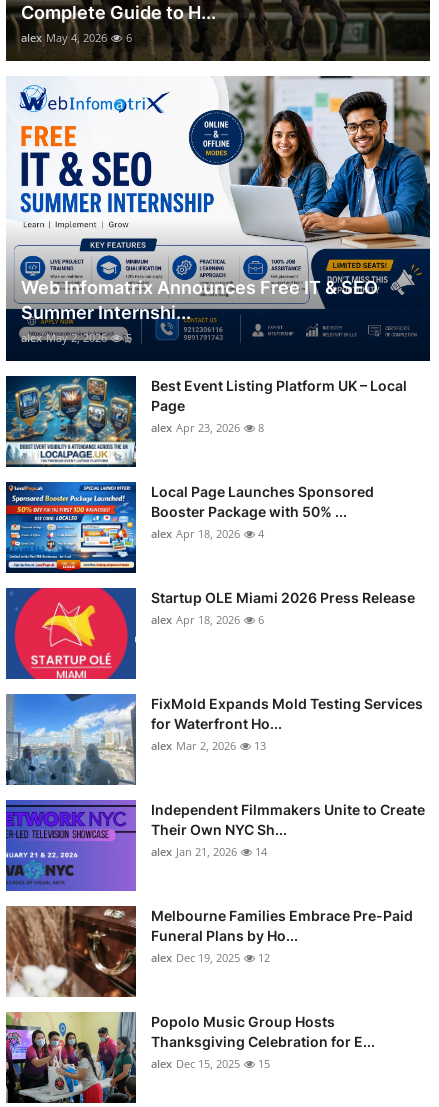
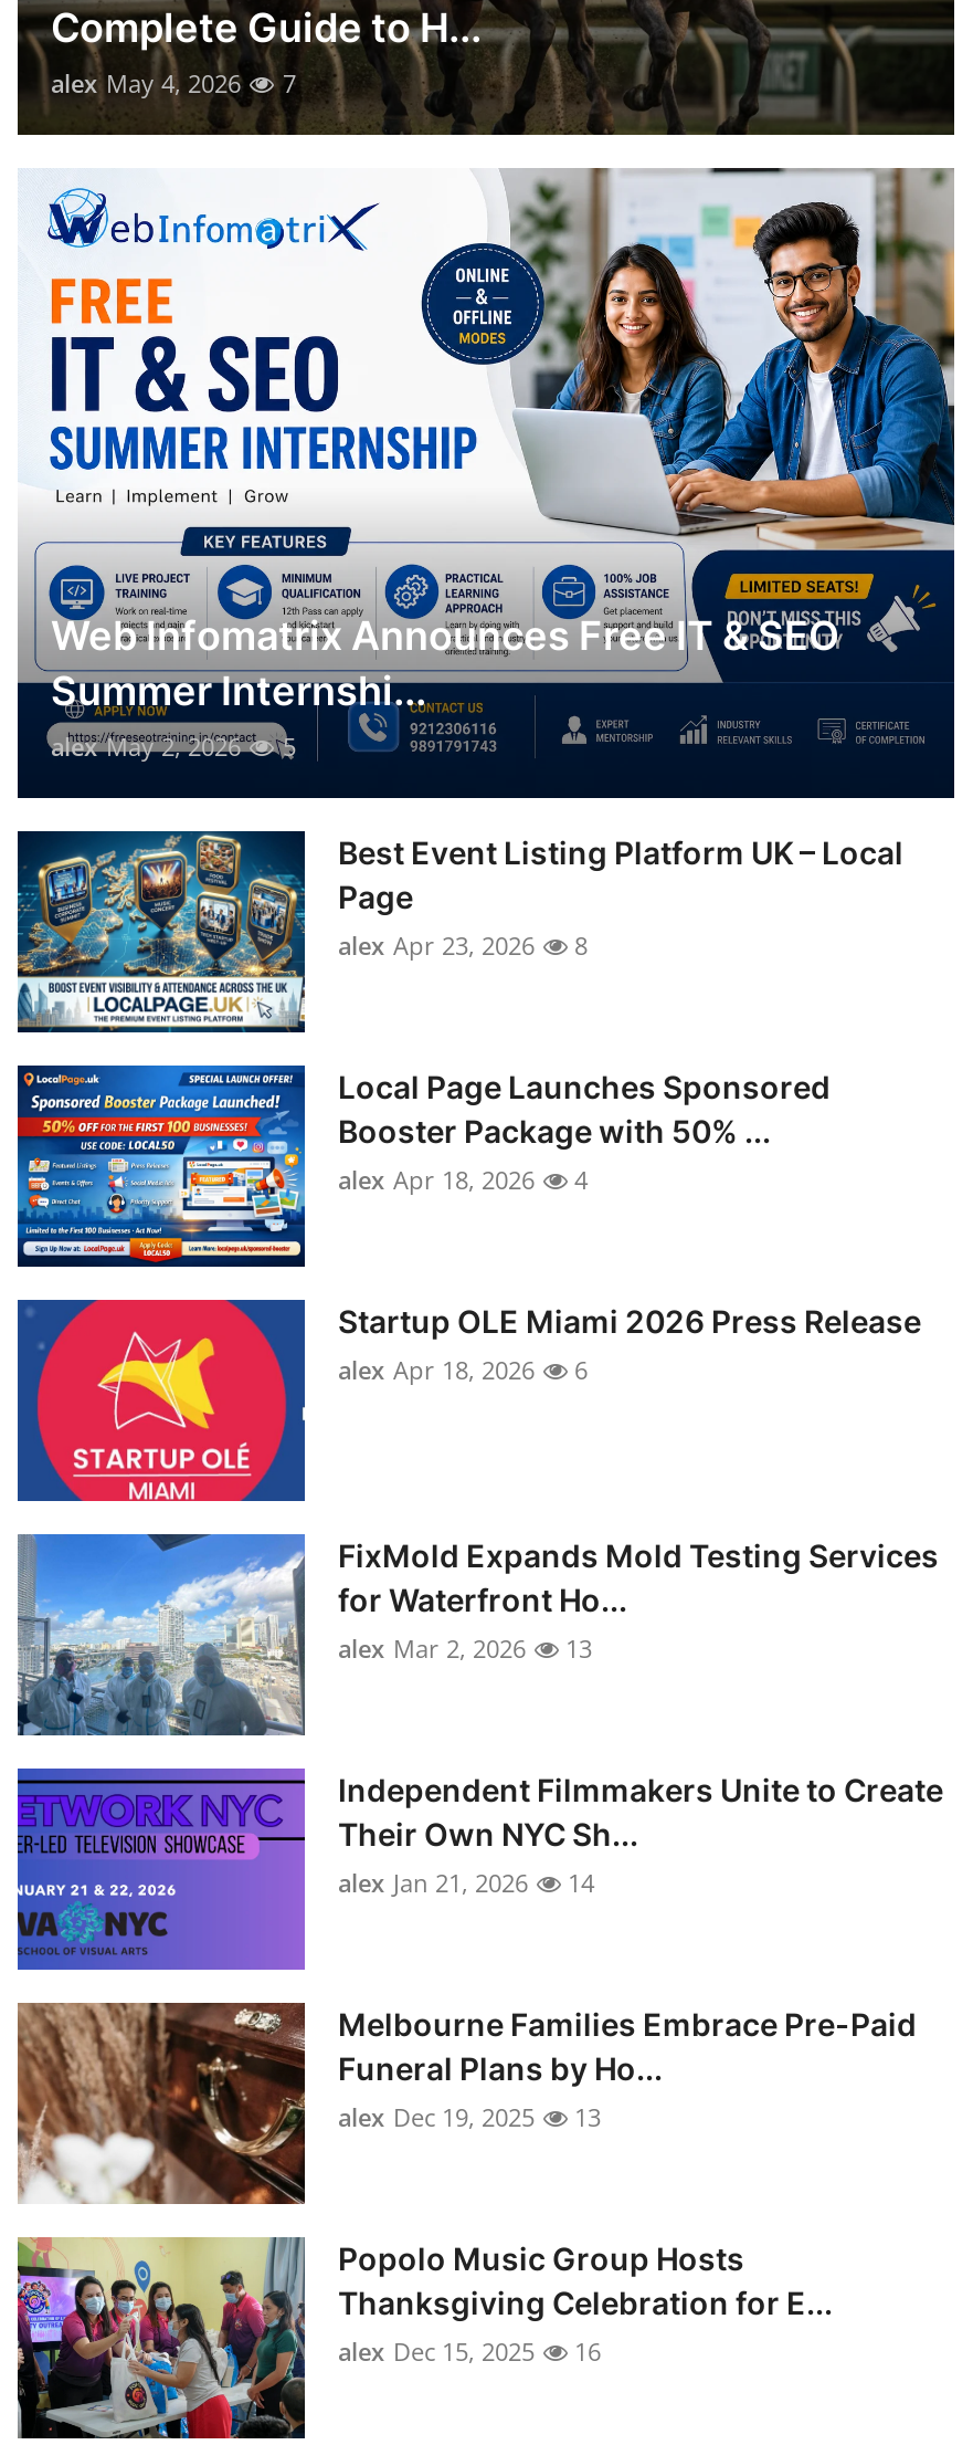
[21,30,132,45] alex May 4, 2026 6 -> [51,66,296,99] alex May 4, 2026 7
[151,950,270,965] alex Dec 19, 2025 12 -> [338,2100,601,2133] alex Dec 19, 2025 13
[151,1056,270,1071] alex Dec 15, 2025 15 -> [338,2334,601,2368] alex Dec 15, 2025 16

